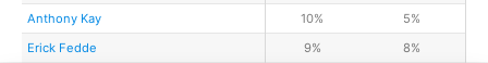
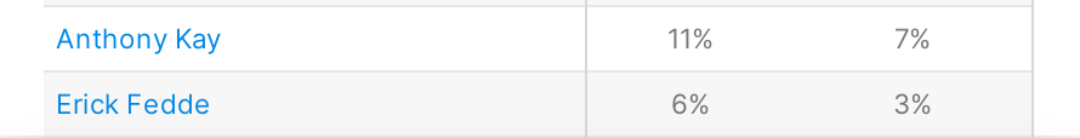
[301,11,324,26] 10% -> [667,23,714,56] 11%
[403,11,420,26] 5% -> [894,23,931,56] 7%
[303,41,420,56] 9% | 8% -> [671,88,932,122] 6% | 3%

